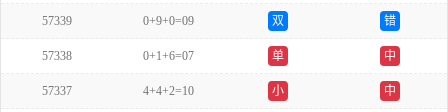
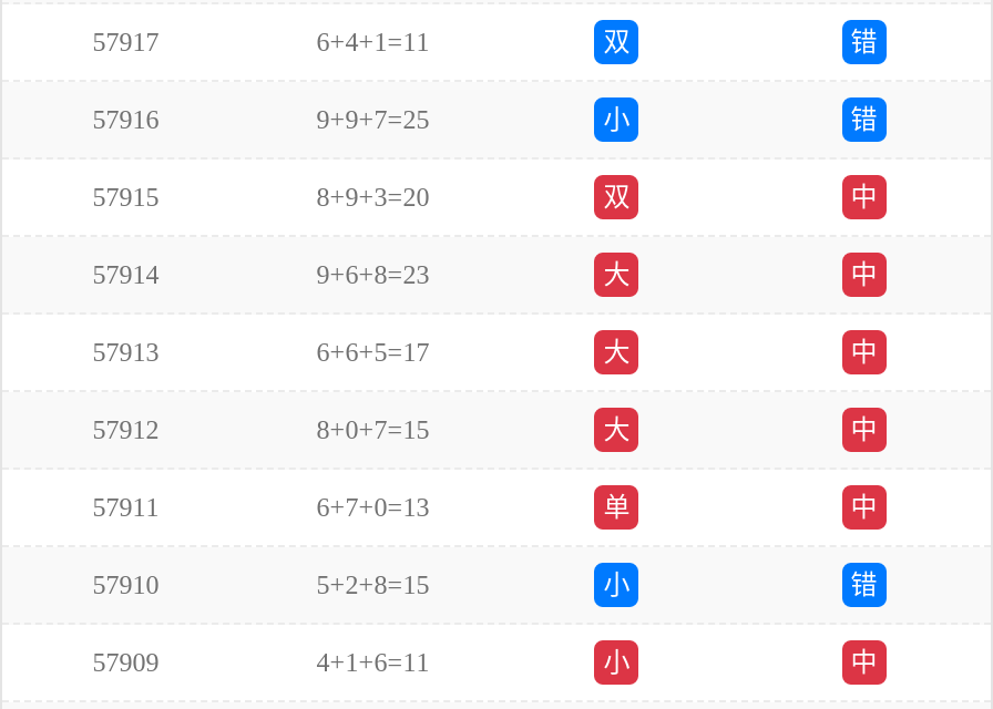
[42,14,72,28] 57339 -> [93,27,159,58] 57917
[143,14,194,28] 0+9+0=09 -> [317,27,430,58] 6+4+1=11
[42,49,194,63] 57338 | 0+1+6=07 -> [93,104,877,523] 57916 | 9+9+7=25 | 小 | 错 | 57915 | 8+9+3=20 | 双 | 中 | 57914 | 9+6+8=23 | 大 | 中 | 57913 | 6+6+5=17 | 大 | 中 | 57912 | 8+0+7=15 | 大 | 中 | 57911 | 6+7+0=13
[42,84,194,98] 57337 | 4+4+2=10 -> [93,569,877,678] 57910 | 5+2+8=15 | 小 | 错 | 57909 | 4+1+6=11

